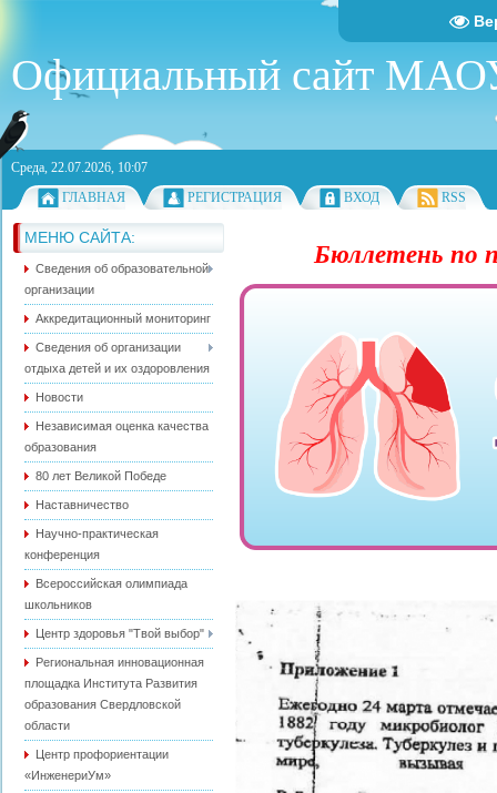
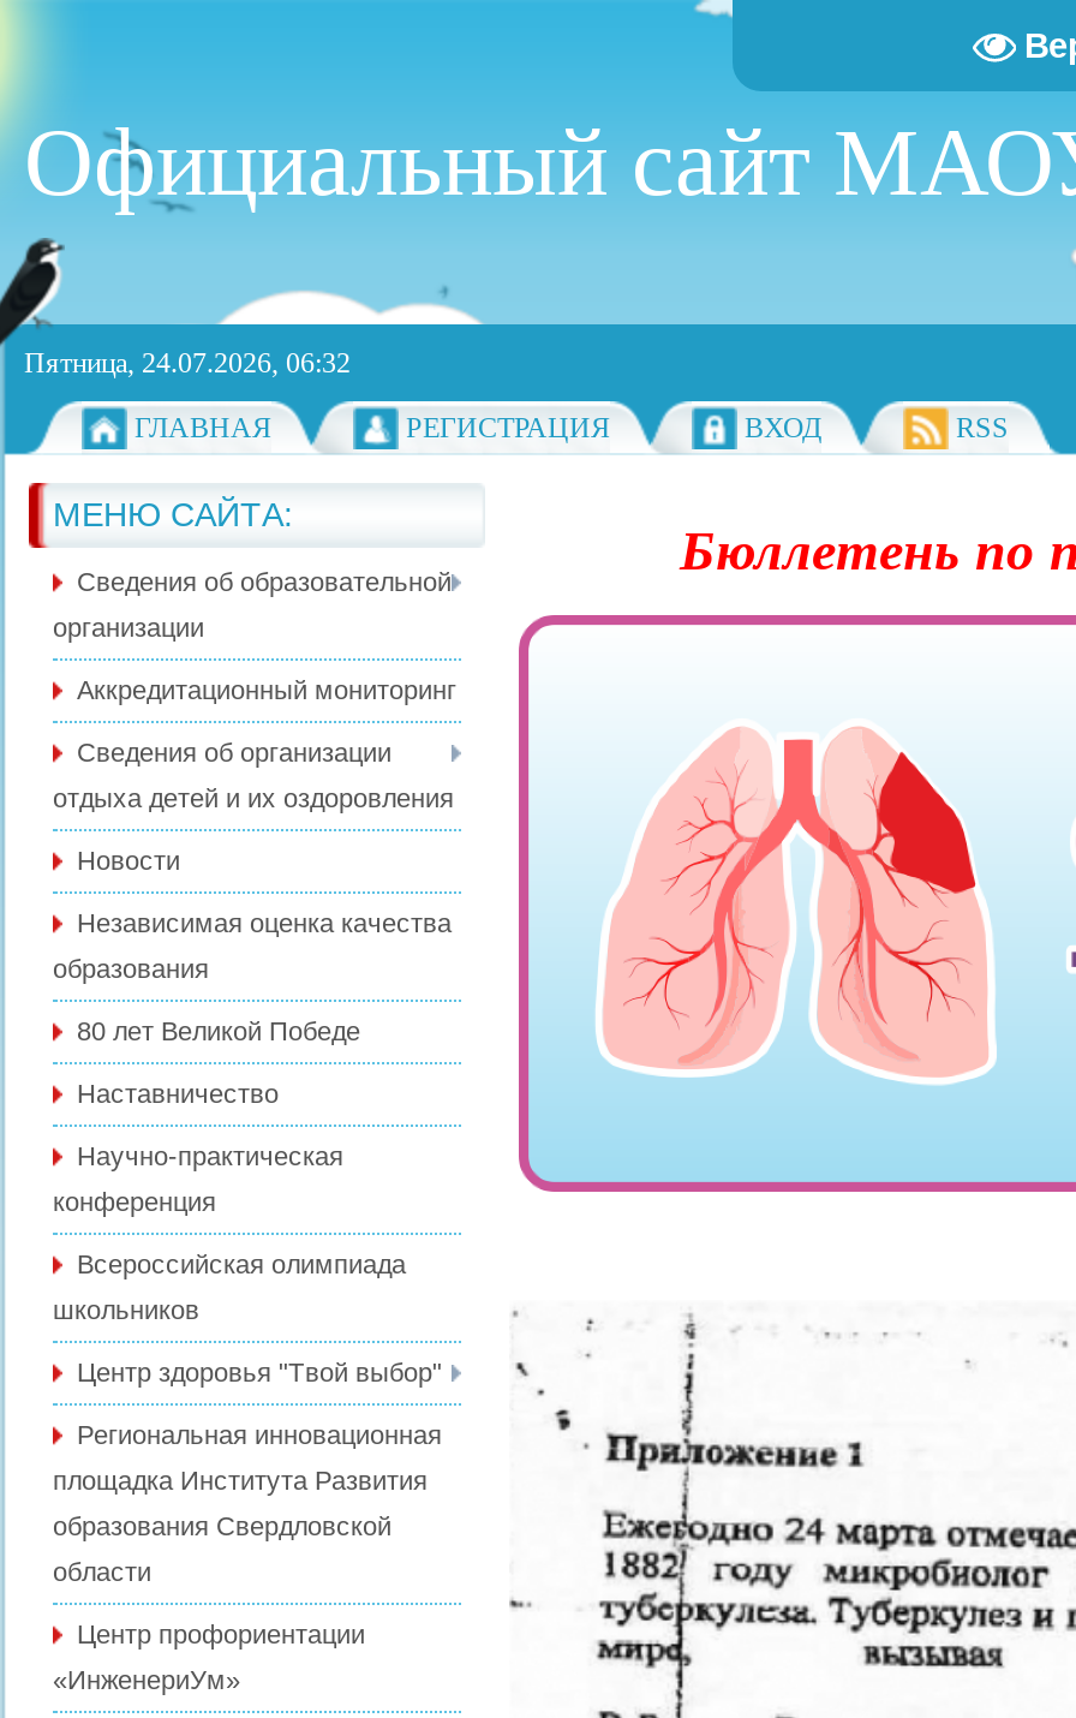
[11,160,148,175] Среда, 22.07.2026, 10:07 -> [24,346,351,380] Пятница, 24.07.2026, 06:32

